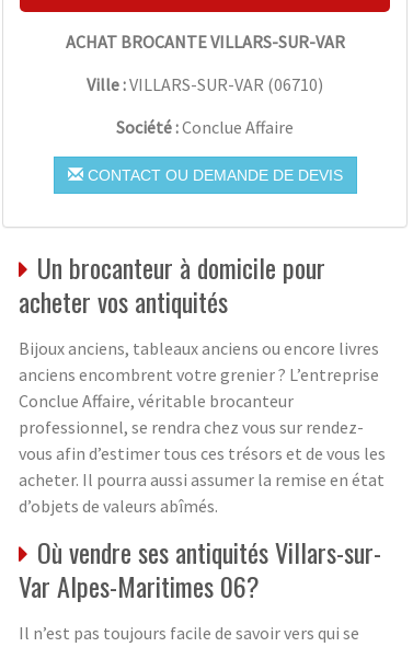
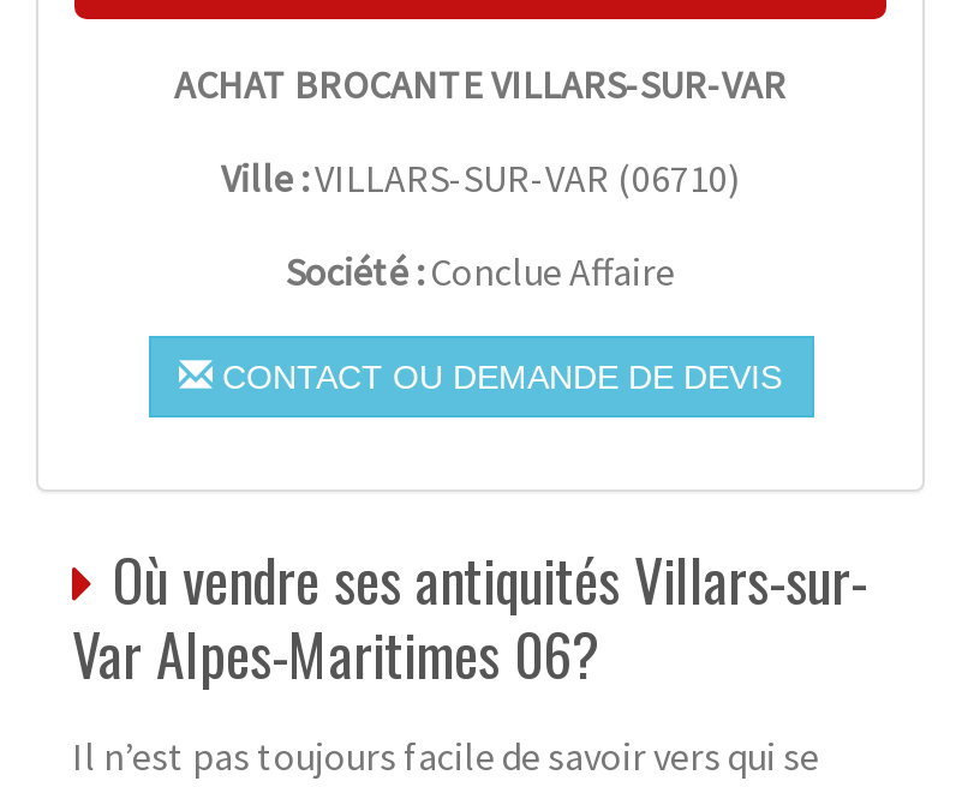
[19,247,386,517] Un brocanteur à domicile pour | acheter vos antiquités | Bijoux anciens, tableaux anciens ou encore livres | anciens encombrent votre grenier ? L’entreprise | Conclue Affaire, véritable brocanteur | professionnel, se rendra chez vous sur rendez- | vous afin d’estimer tous ces trésors et de vous les | acheter. Il pourra aussi assumer la remise en état | d’objets de valeurs abîmés. -> none

